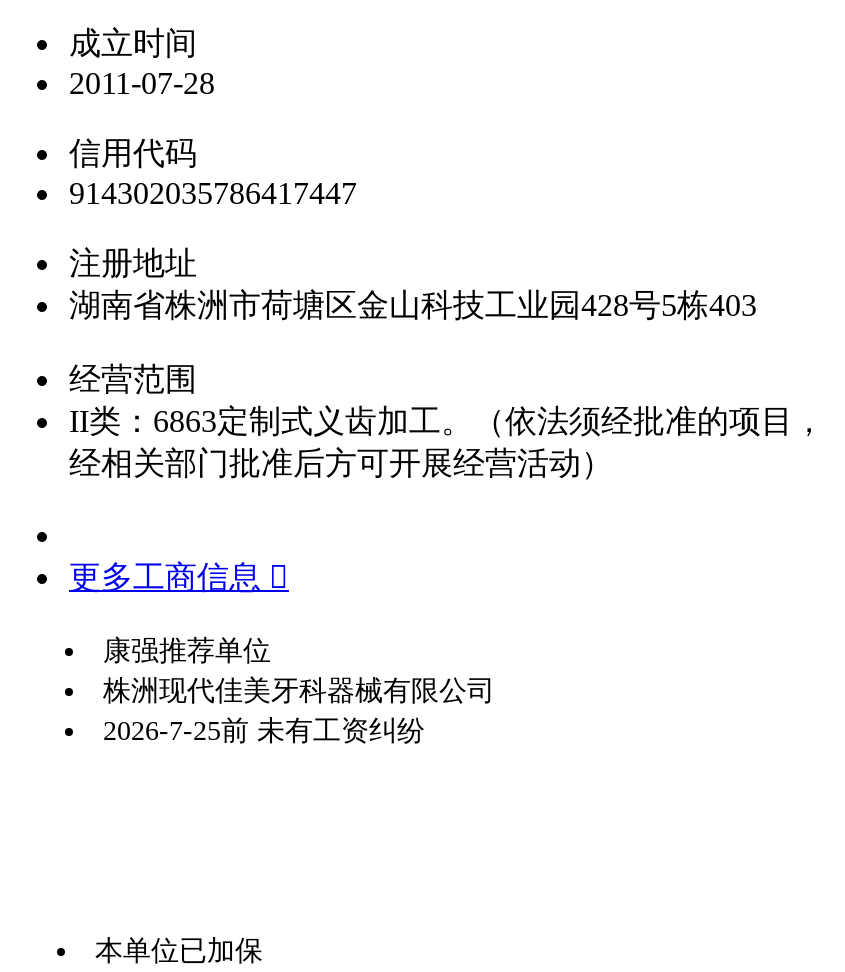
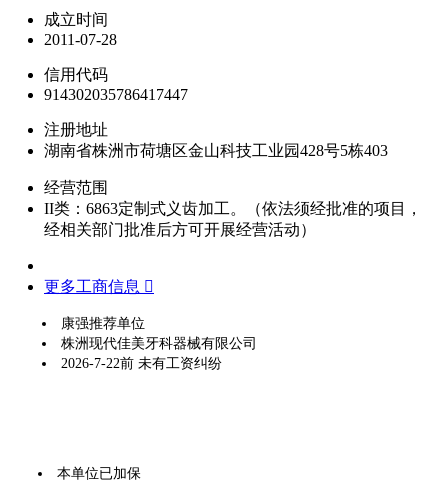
[103,715,425,745] 2026-7-25前 未有工资纠纷 -> [61,356,222,371] 2026-7-22前 未有工资纠纷

